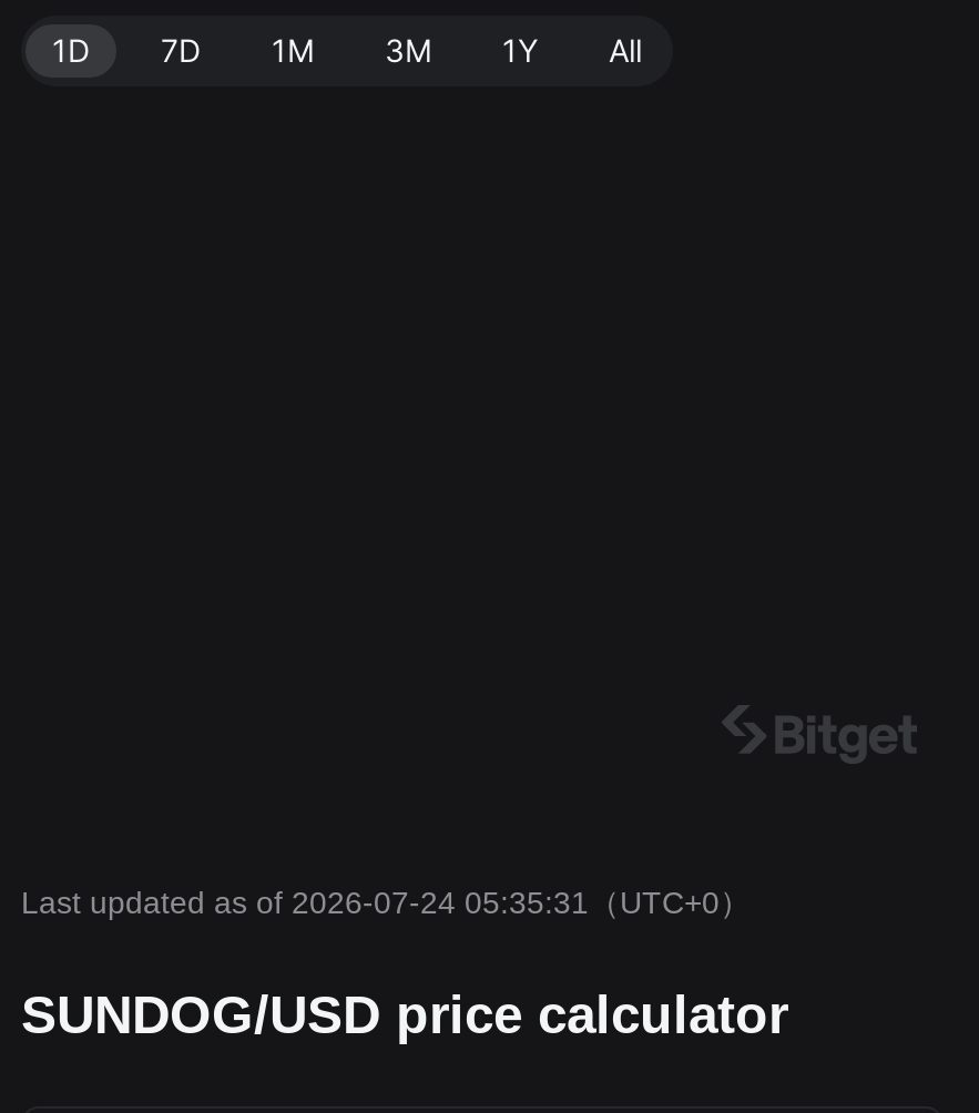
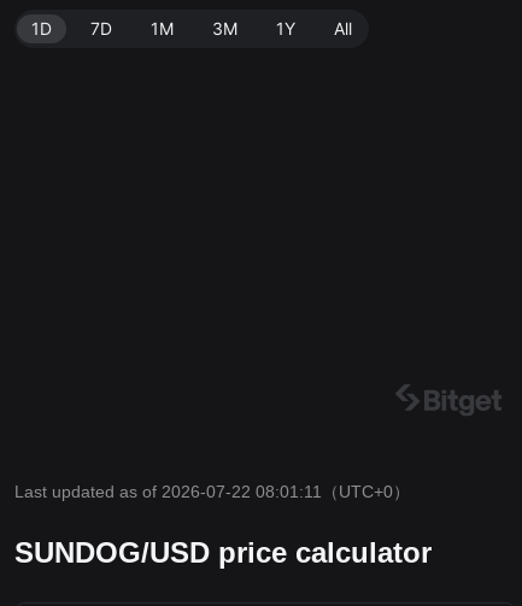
[21,885,751,920] Last updated as of 2026-07-24 05:35:31（UTC+0） -> [14,482,410,501] Last updated as of 2026-07-22 08:01:11（UTC+0）

